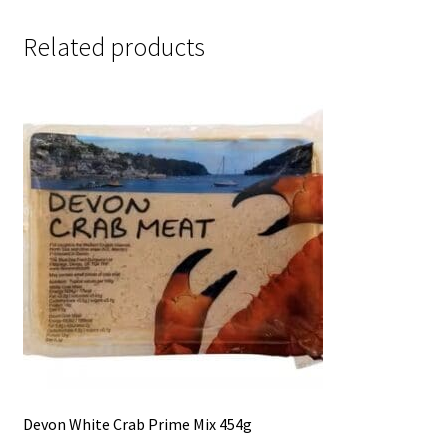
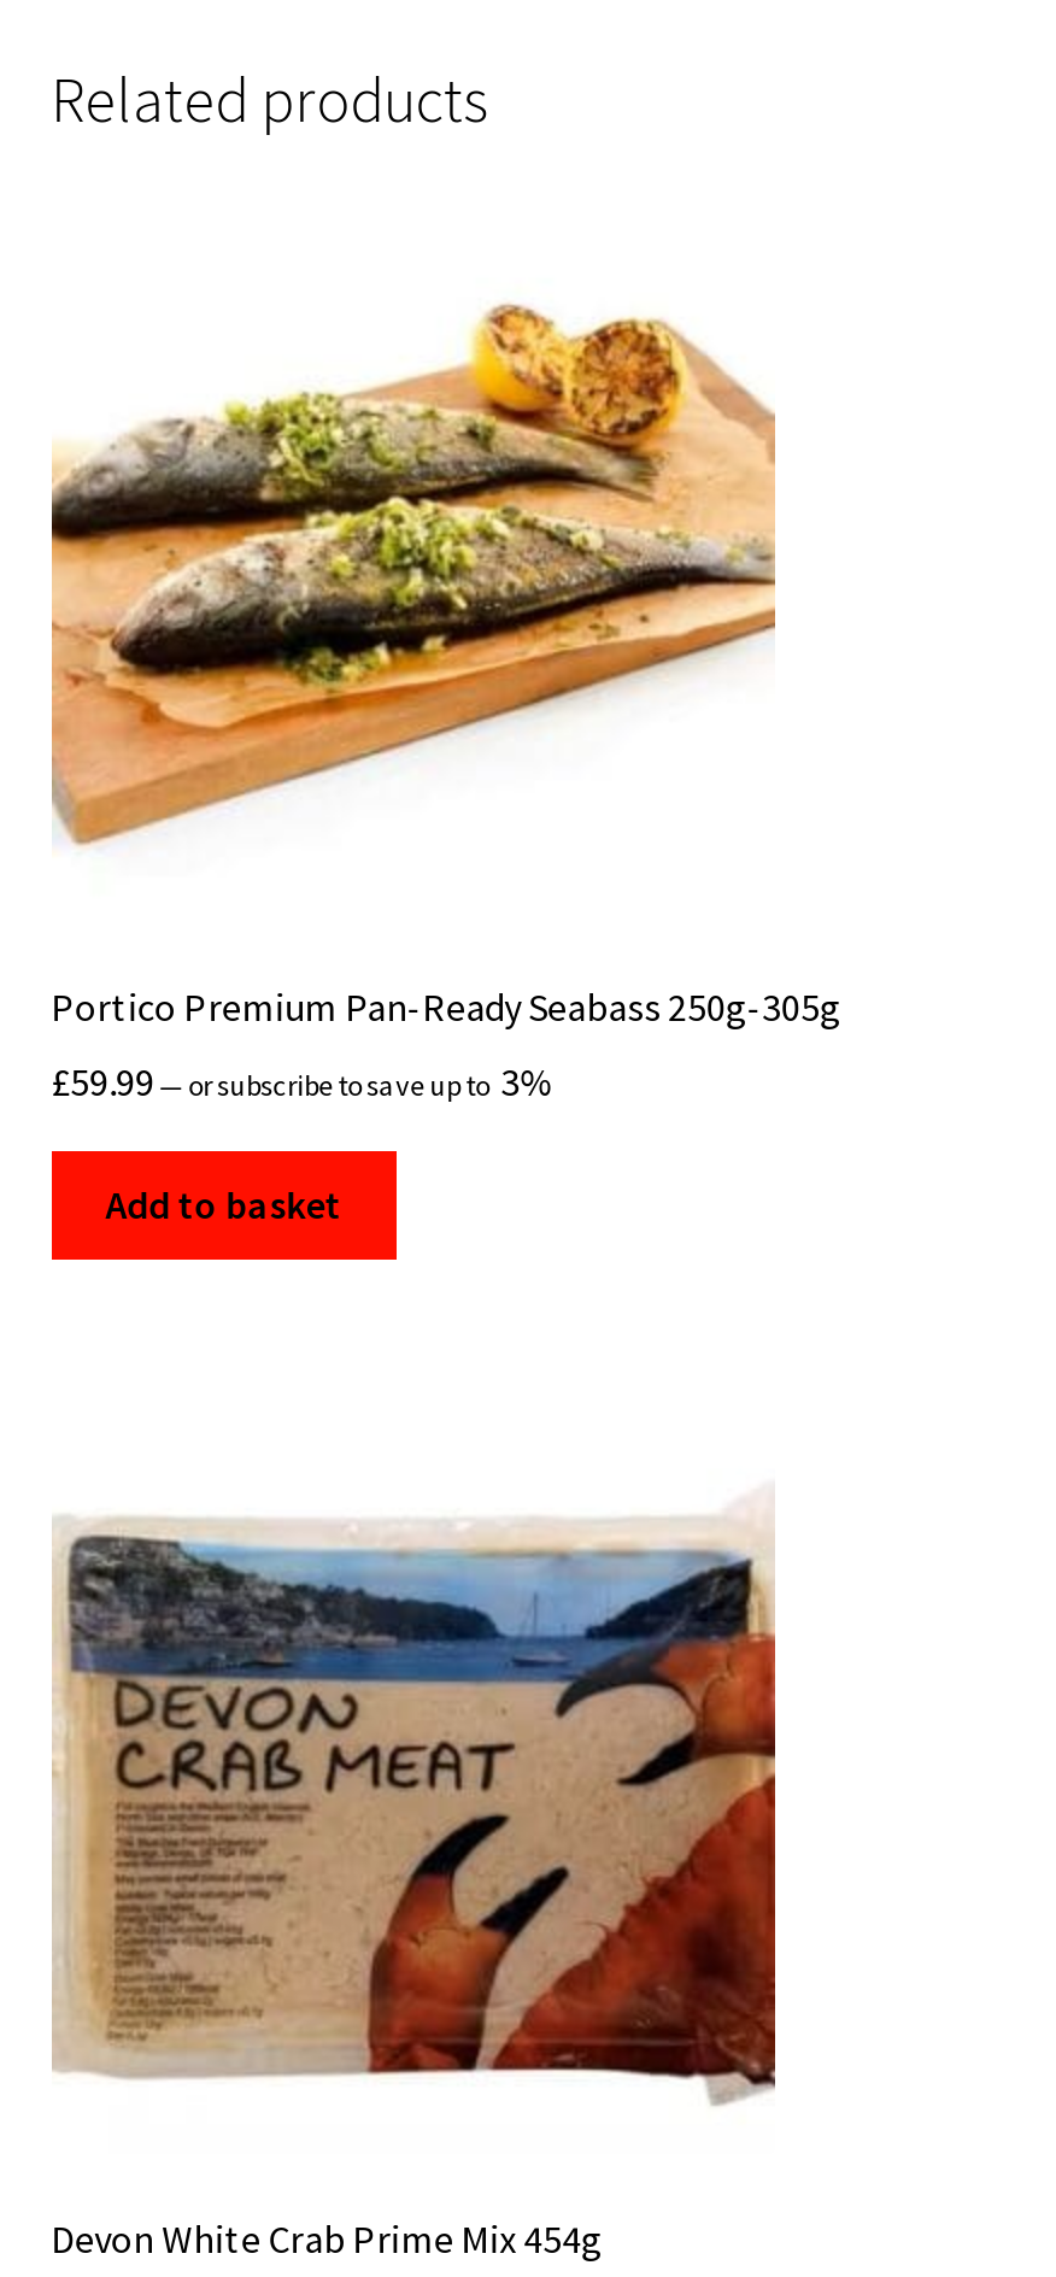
none -> [49,305,775,843] [image]
none -> [51,984,842,1228] Portico Premium Pan-Ready Seabass 250g-305g | £59.99 — or subscribe to save up to 3% | Add to basket

